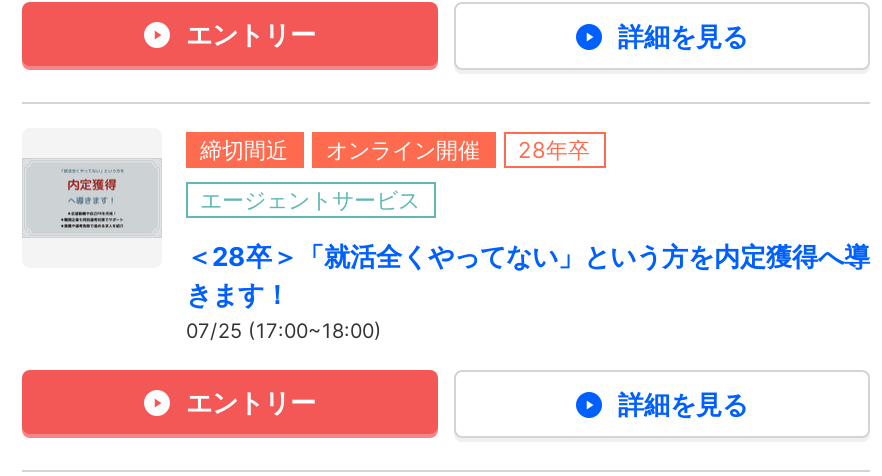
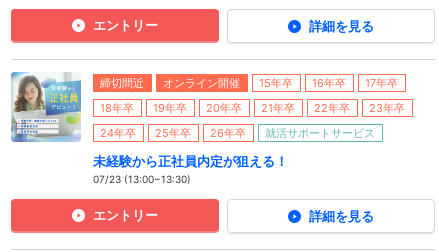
[22,128,870,342] [image] | 28年卒 | エージェントサービス | ＜28卒＞「就活全くやってない」という方を内定獲得へ導 | きます！ | 07/25 (17:00~18:00) -> [10,71,405,185] [image] | 15年卒 | 16年卒 | 17年卒 | 18年卒 | 19年卒 | 20年卒 | 21年卒 | 22年卒 | 23年卒 | 24年卒 | 25年卒 | 26年卒 | 就活サポートサービス | 未経験から正社員内定が狙える！ | 07/23 (13:00~13:30)

